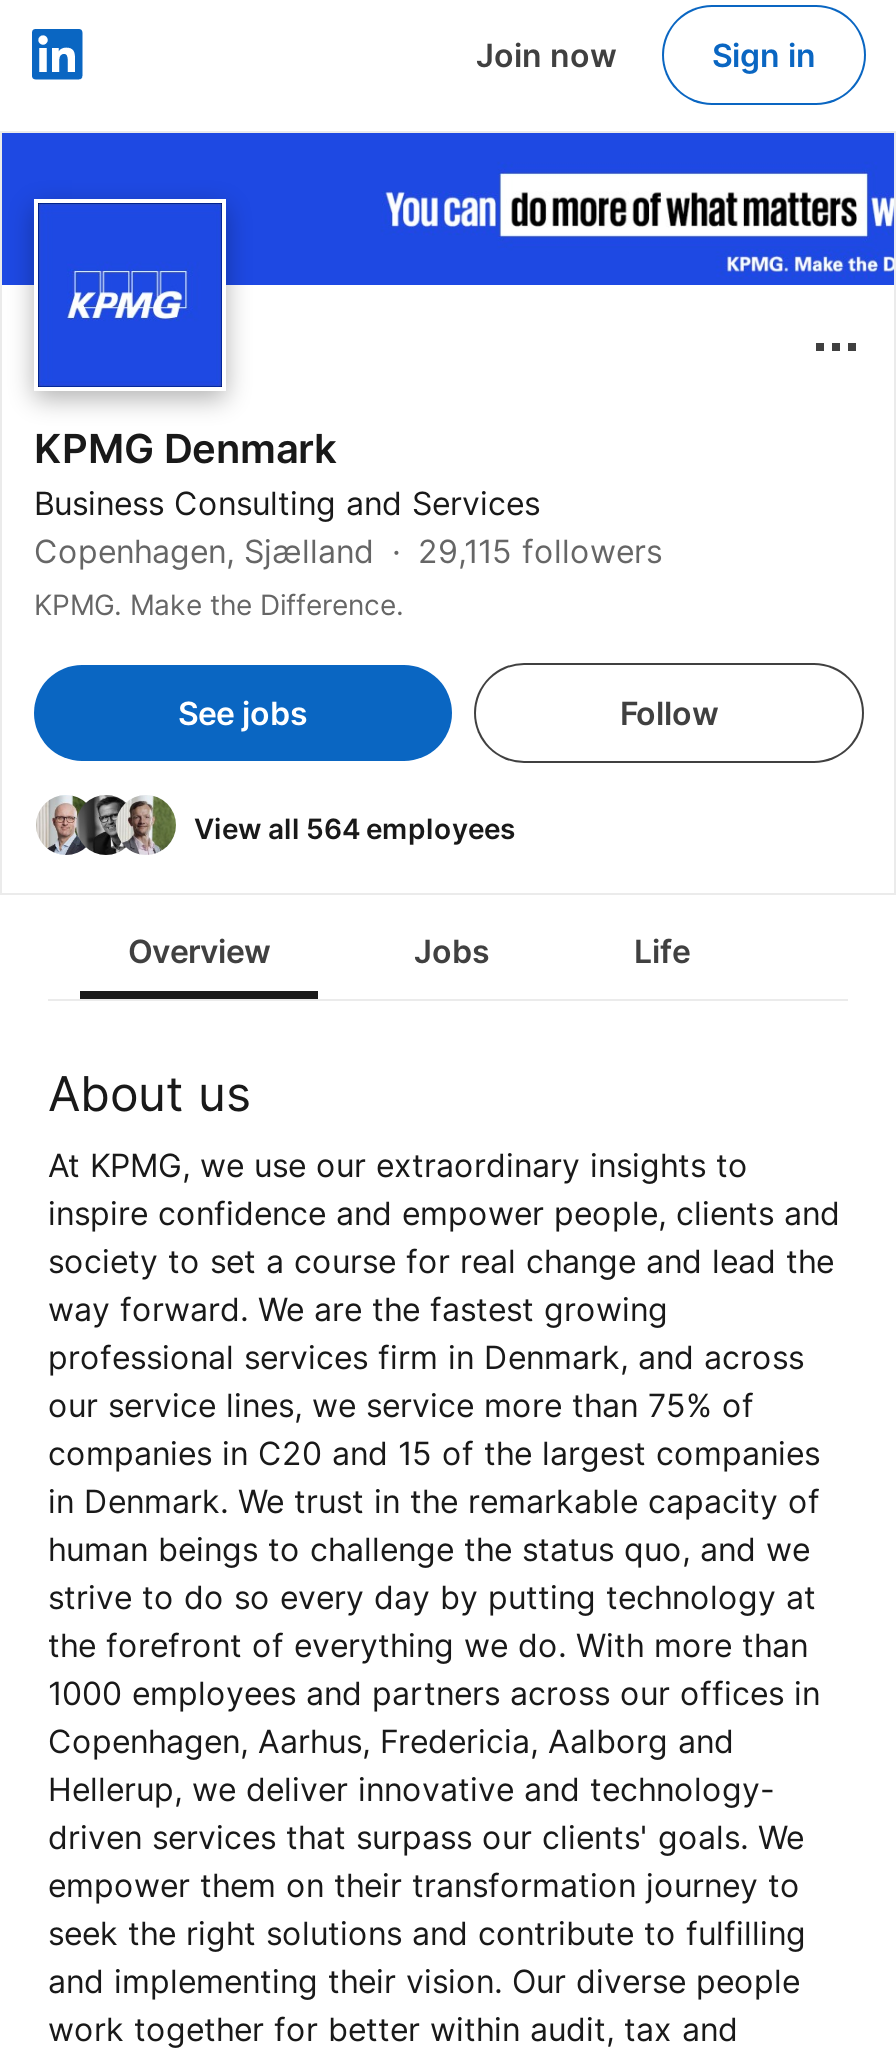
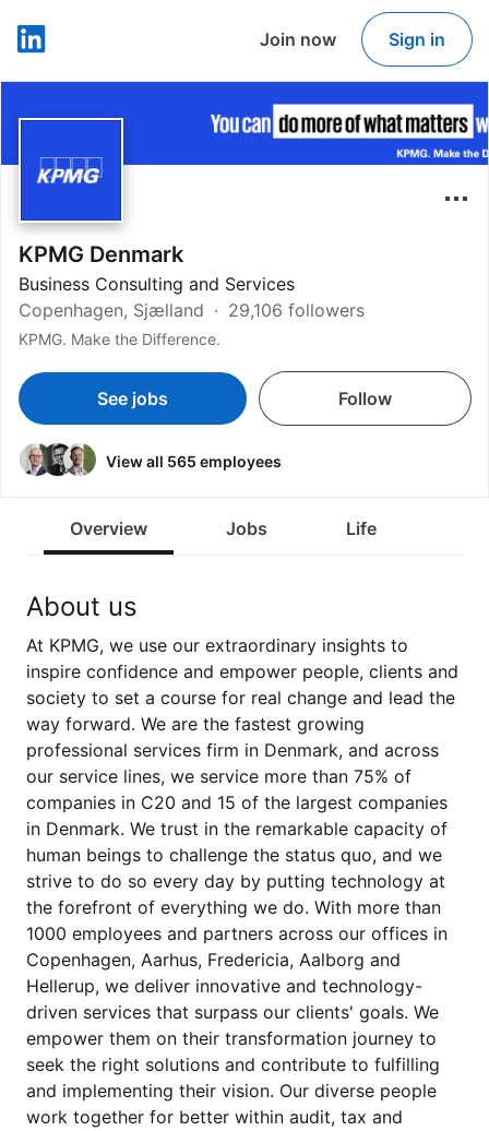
[34,531,662,571] Copenhagen, Sjælland 29,115 followers -> [19,299,365,321] Copenhagen, Sjælland 29,106 followers
[194,810,516,844] View all 564 employees -> [106,451,282,470] View all 565 employees

